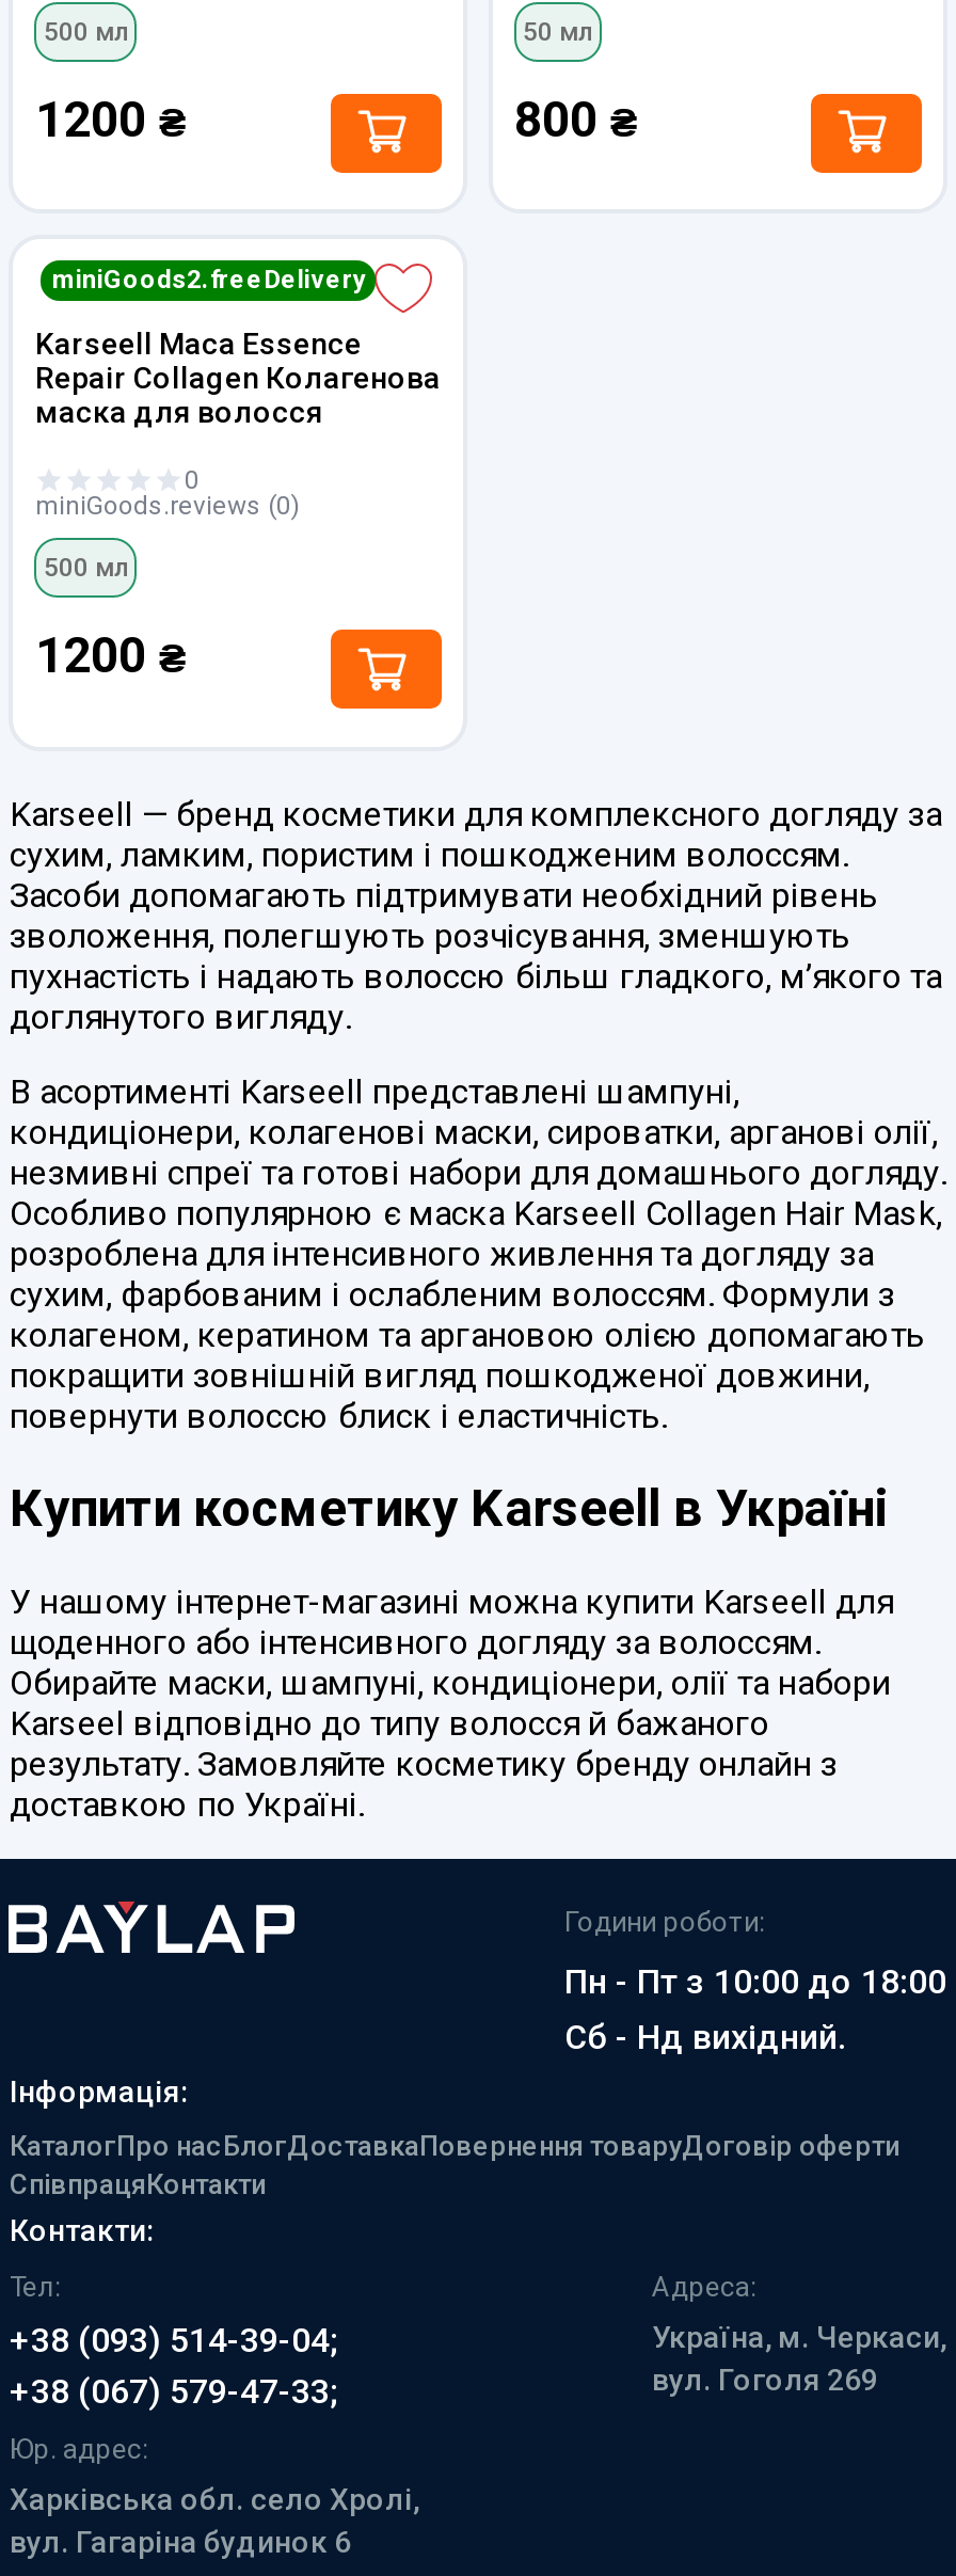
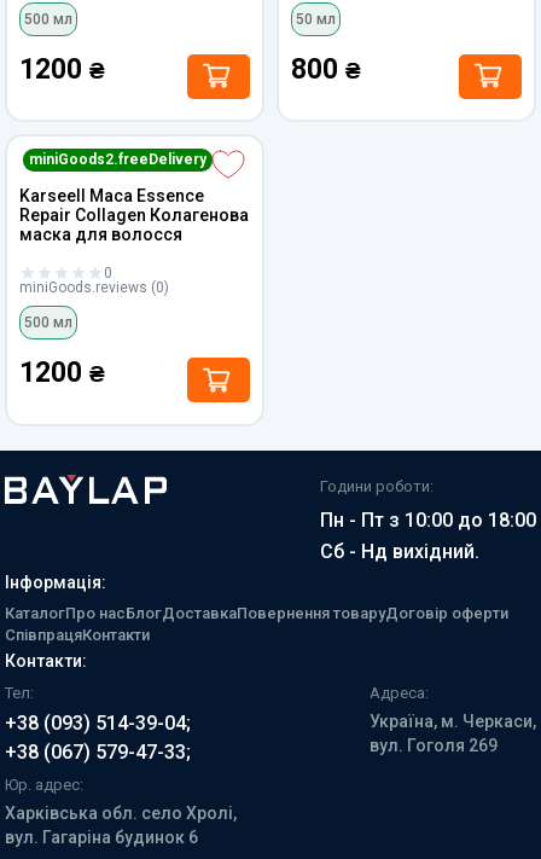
[10,794,946,1824] Karseell — бренд косметики для комплексного догляду за | сухим, ламким, пористим і пошкодженим волоссям. | Засоби допомагають підтримувати необхідний рівень | зволоження, полегшують розчісування, зменшують | пухнастість і надають волоссю більш гладкого, м’якого та | доглянутого вигляду. | В асортименті Karseell представлені шампуні, | кондиціонери, колагенові маски, сироватки, арганові олії, | незмивні спреї та готові набори для домашнього догляду. | Особливо популярною є маска Karseell Collagen Hair Mask, | розроблена для інтенсивного живлення та догляду за | сухим, фарбованим і ослабленим волоссям. Формули з | колагеном, кератином та аргановою олією допомагають | покращити зовнішній вигляд пошкодженої довжини, | повернути волоссю блиск і еластичність. | Купити косметику Karseell в Україні | У нашому інтернет-магазині можна купити Karseell для | щоденного або інтенсивного догляду за волоссям. | Обирайте маски, шампуні, кондиціонери, олії та набори | Karseel відповідно до типу волосся й бажаного | результату. Замовляйте косметику бренду онлайн з | доставкою по Україні. -> none

